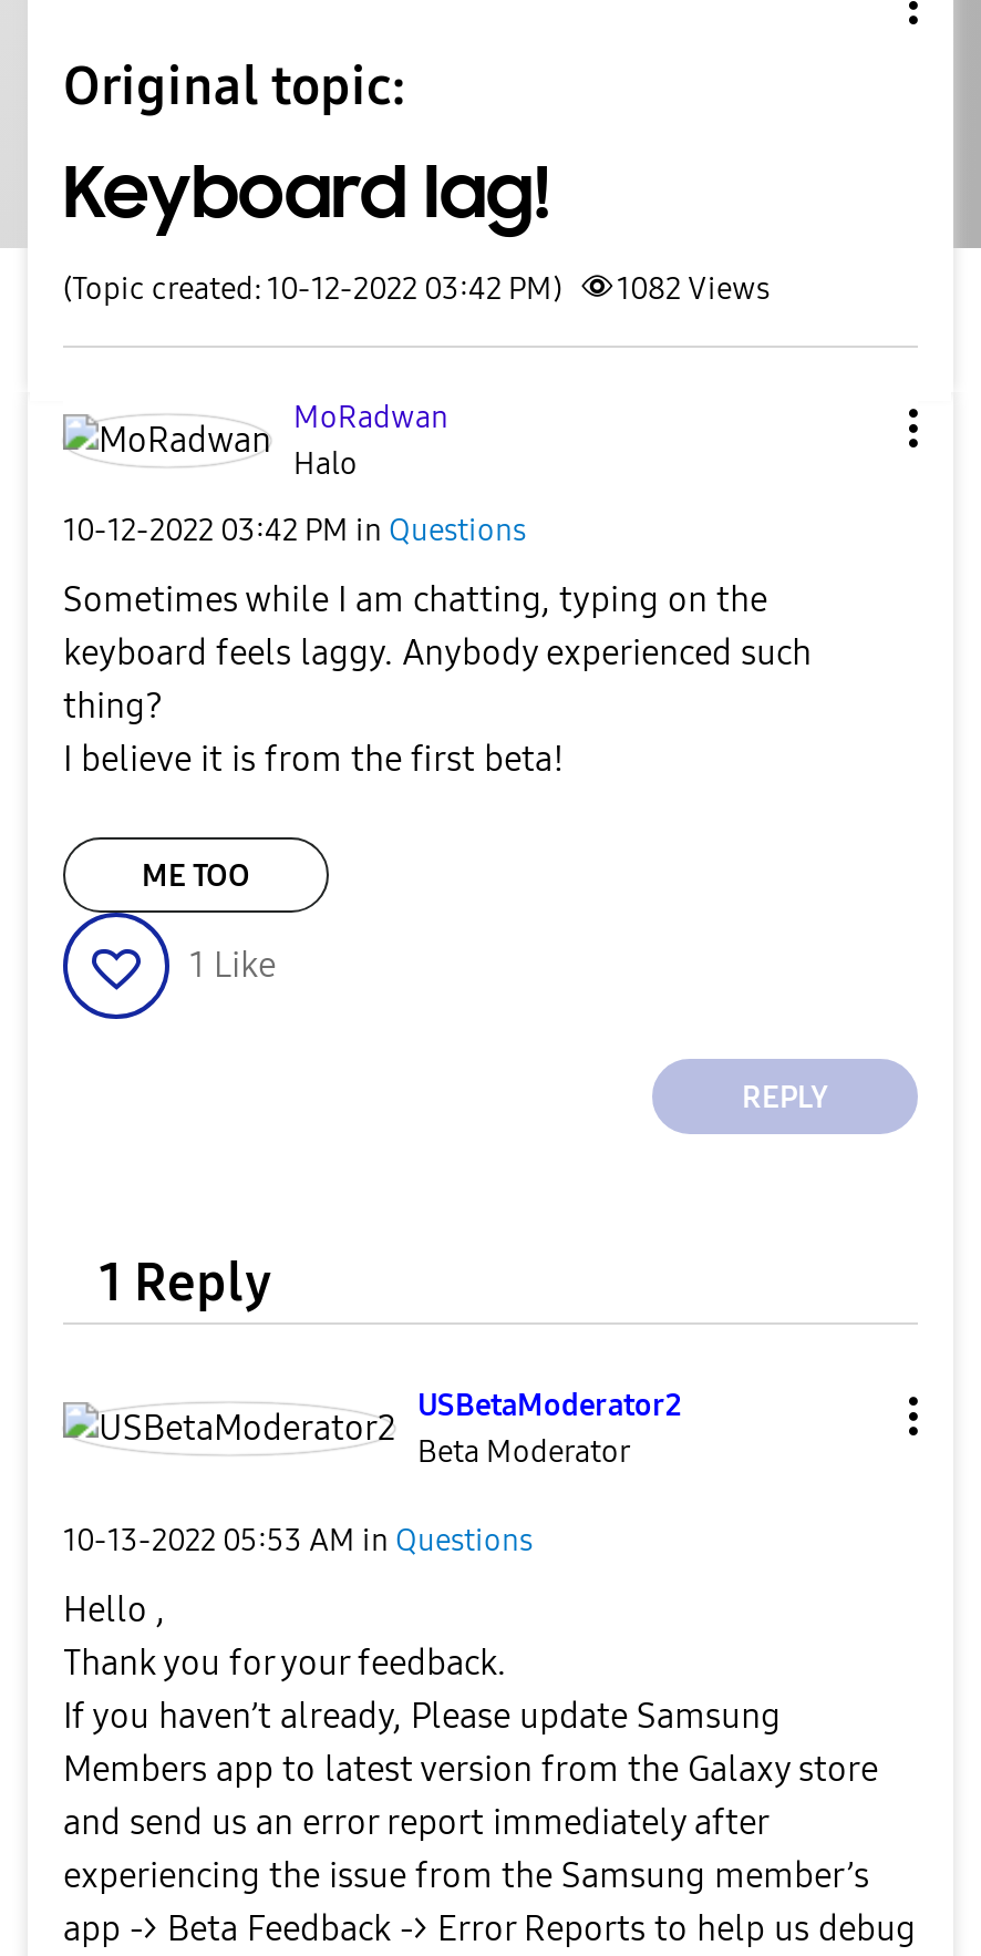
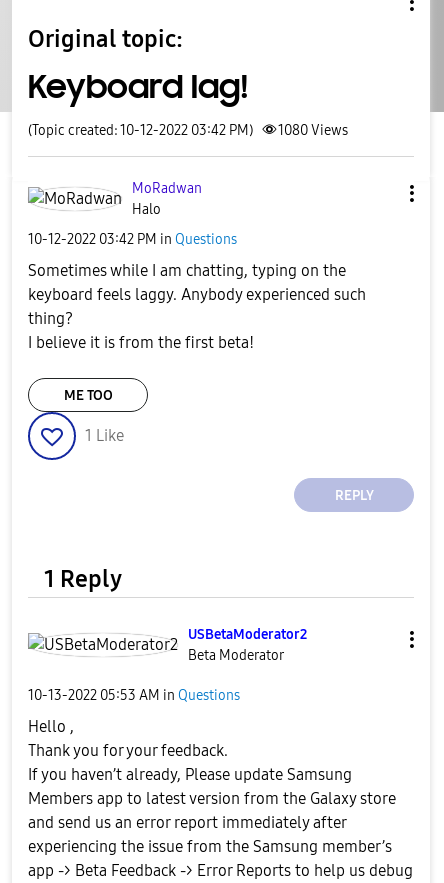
[63,270,770,308] (Topic created: 10-12-2022 03:42 PM) 1082 Views -> [28,122,348,139] (Topic created: 10-12-2022 03:42 PM) 1080 Views

